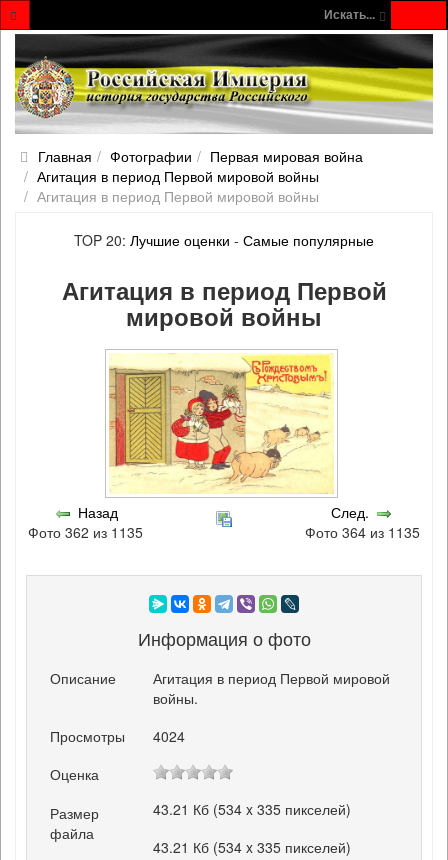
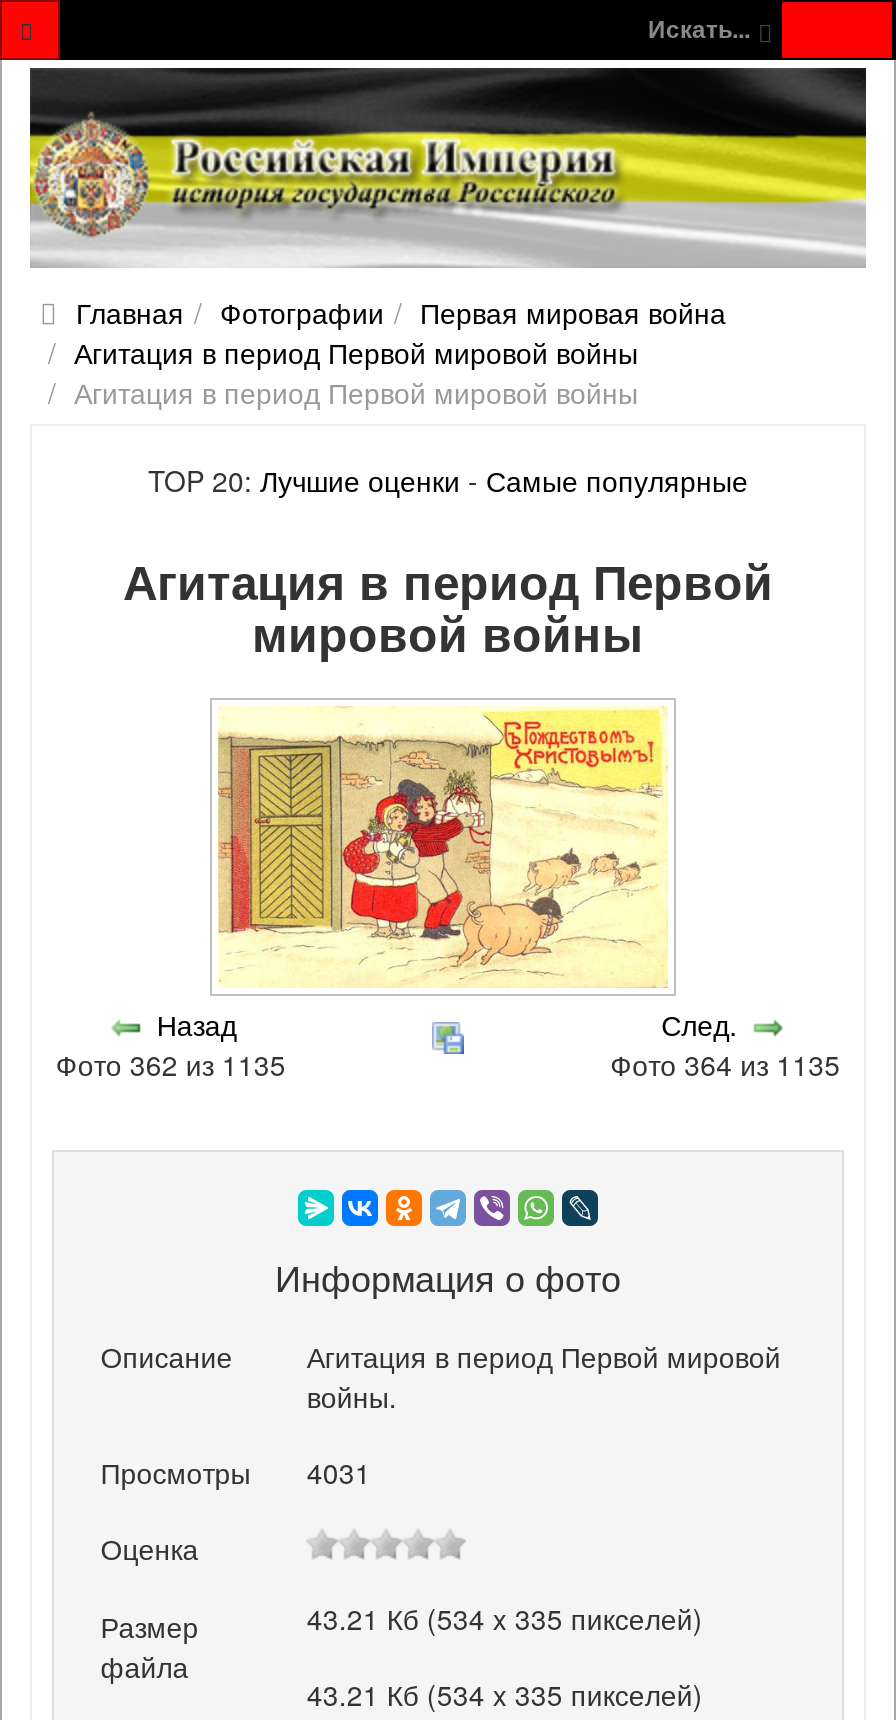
[50,726,185,746] Просмотры 4024 -> [100,1453,371,1493] Просмотры 4031

